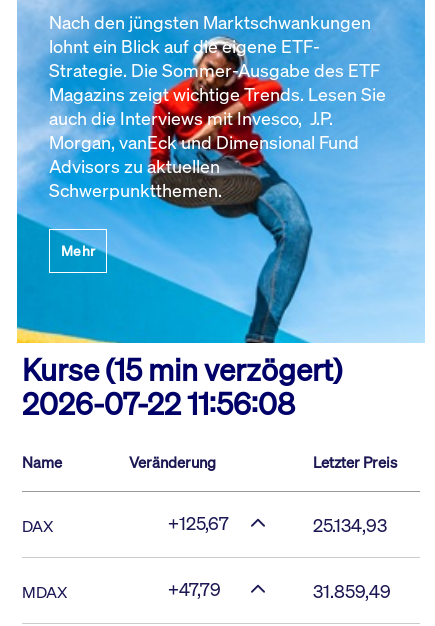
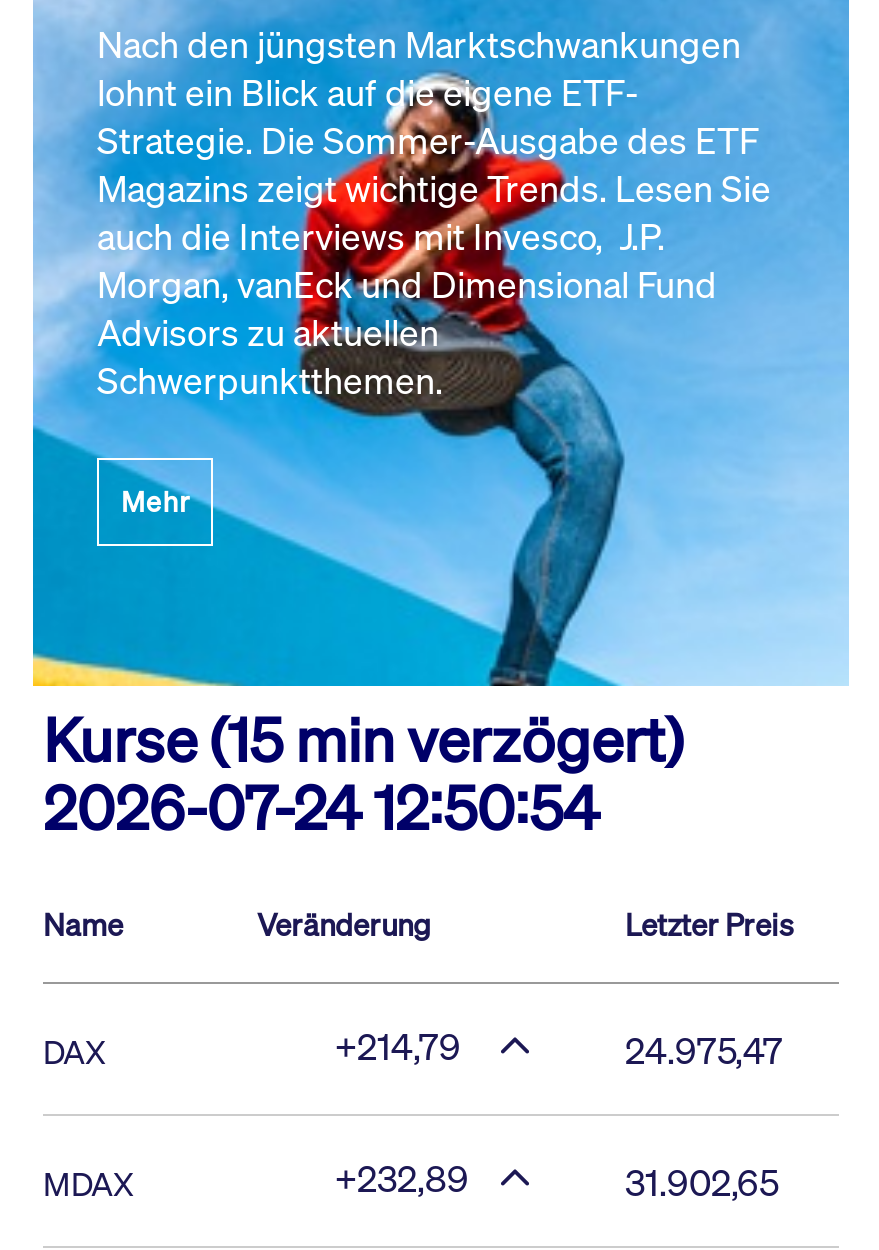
[22,384,295,424] 2026-07-22 11:56:08 -> [43,768,599,848] 2026-07-24 12:50:54
[168,511,229,535] +125,67 -> [335,1022,461,1070] +214,79
[313,513,387,537] 25.134,93 -> [625,1026,783,1074] 24.975,47
[168,577,221,601] +47,79 -> [335,1154,469,1202] +232,89
[313,579,391,603] 31.859,49 -> [625,1158,779,1206] 31.902,65

